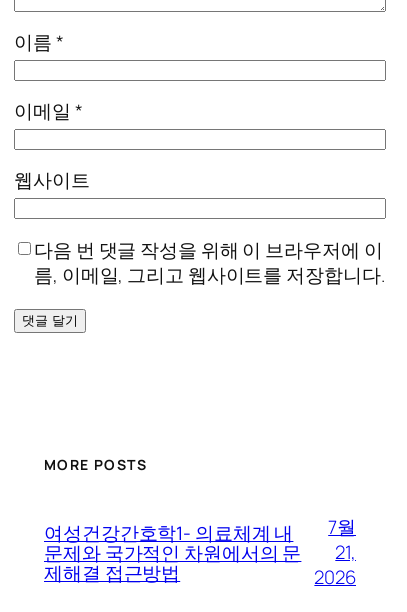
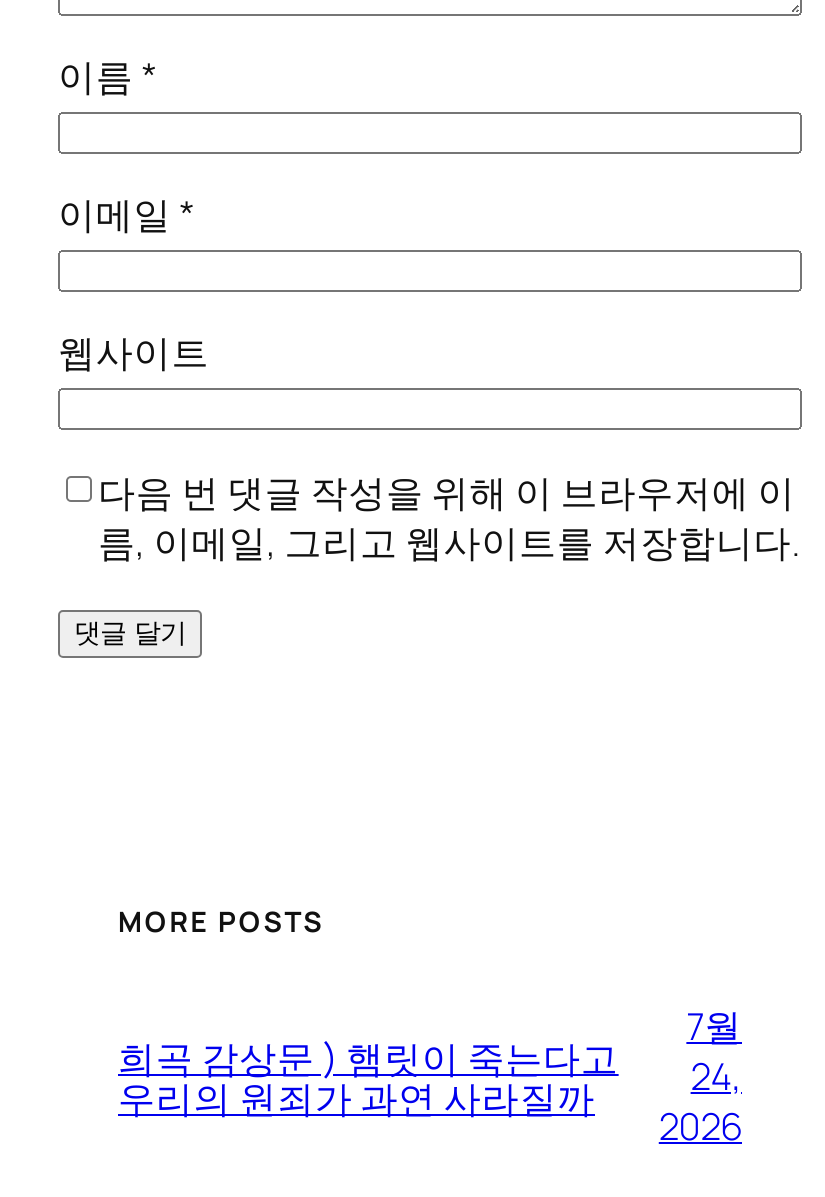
[44,519,301,585] 여성건강간호학1- 의료체계 내 | 문제와 국가적인 차원에서의 문 | 제해결 접근방법 -> [118,1031,619,1123] 희곡 감상문 ) 햄릿이 죽는다고 | 우리의 원죄가 과연 사라질까
[335,539,356,565] 21, -> [691,1050,742,1102] 24,

